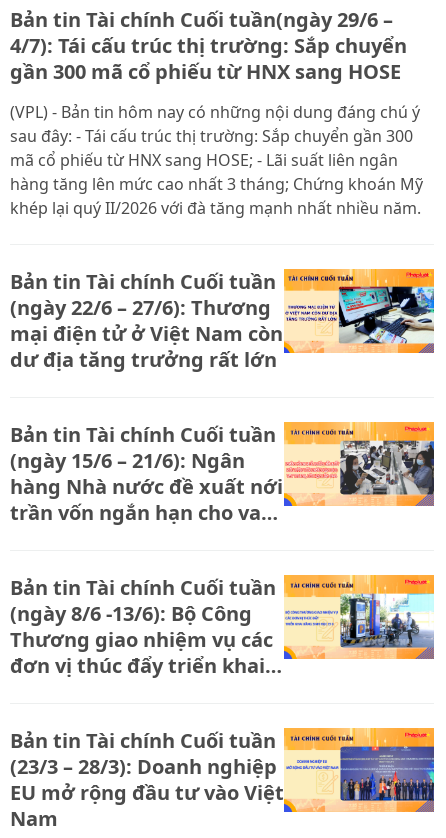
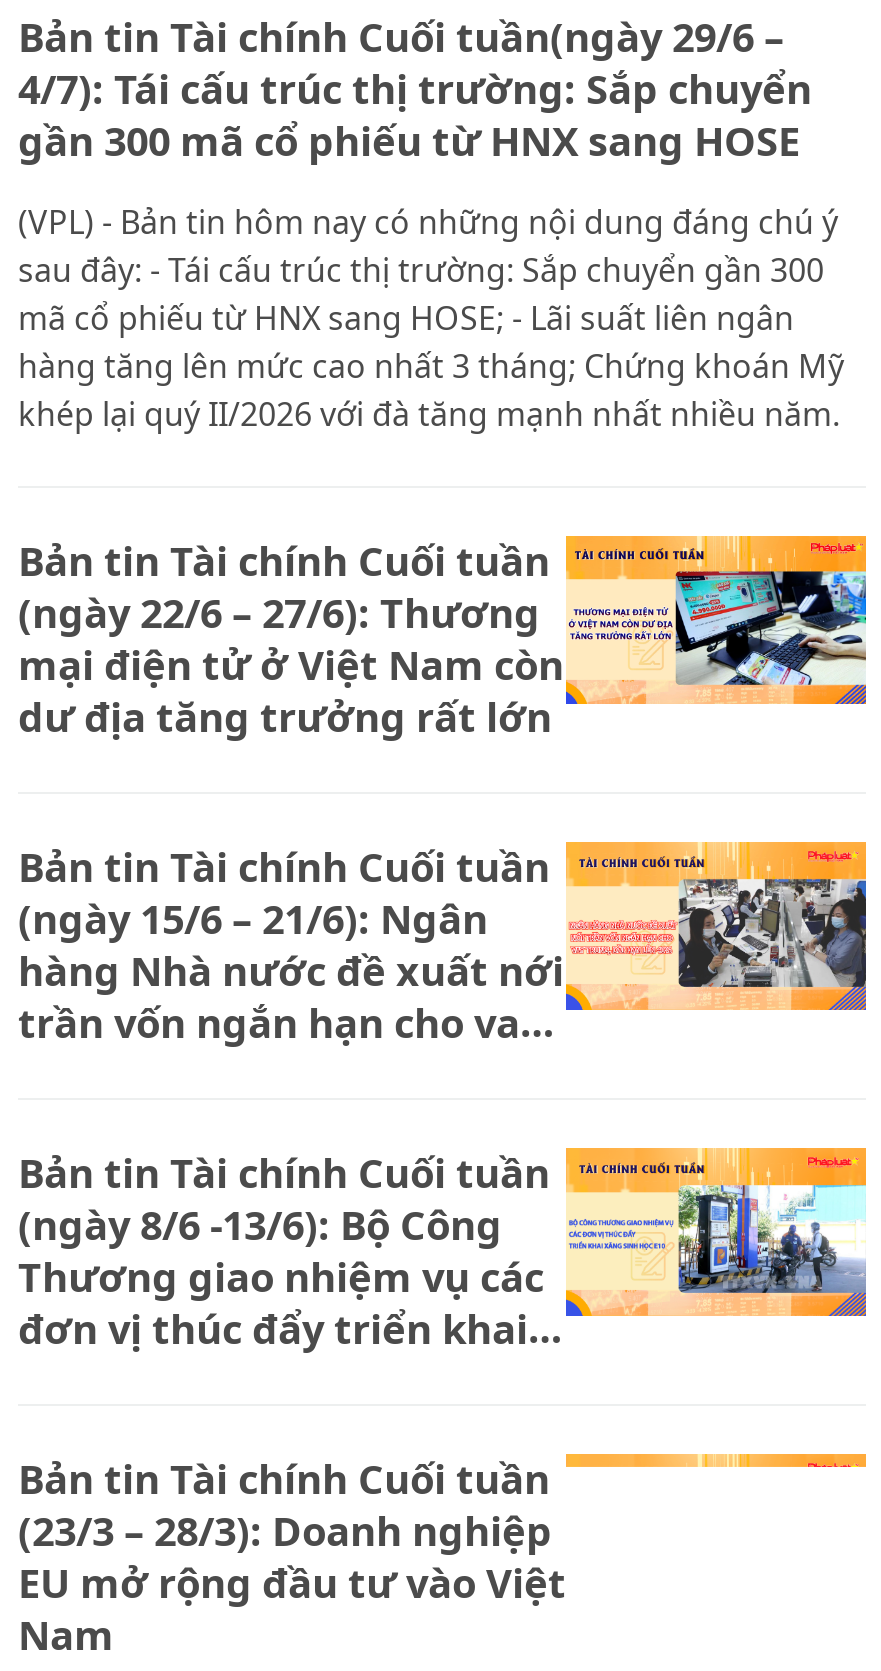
[283,733,435,813] [image] -> none

